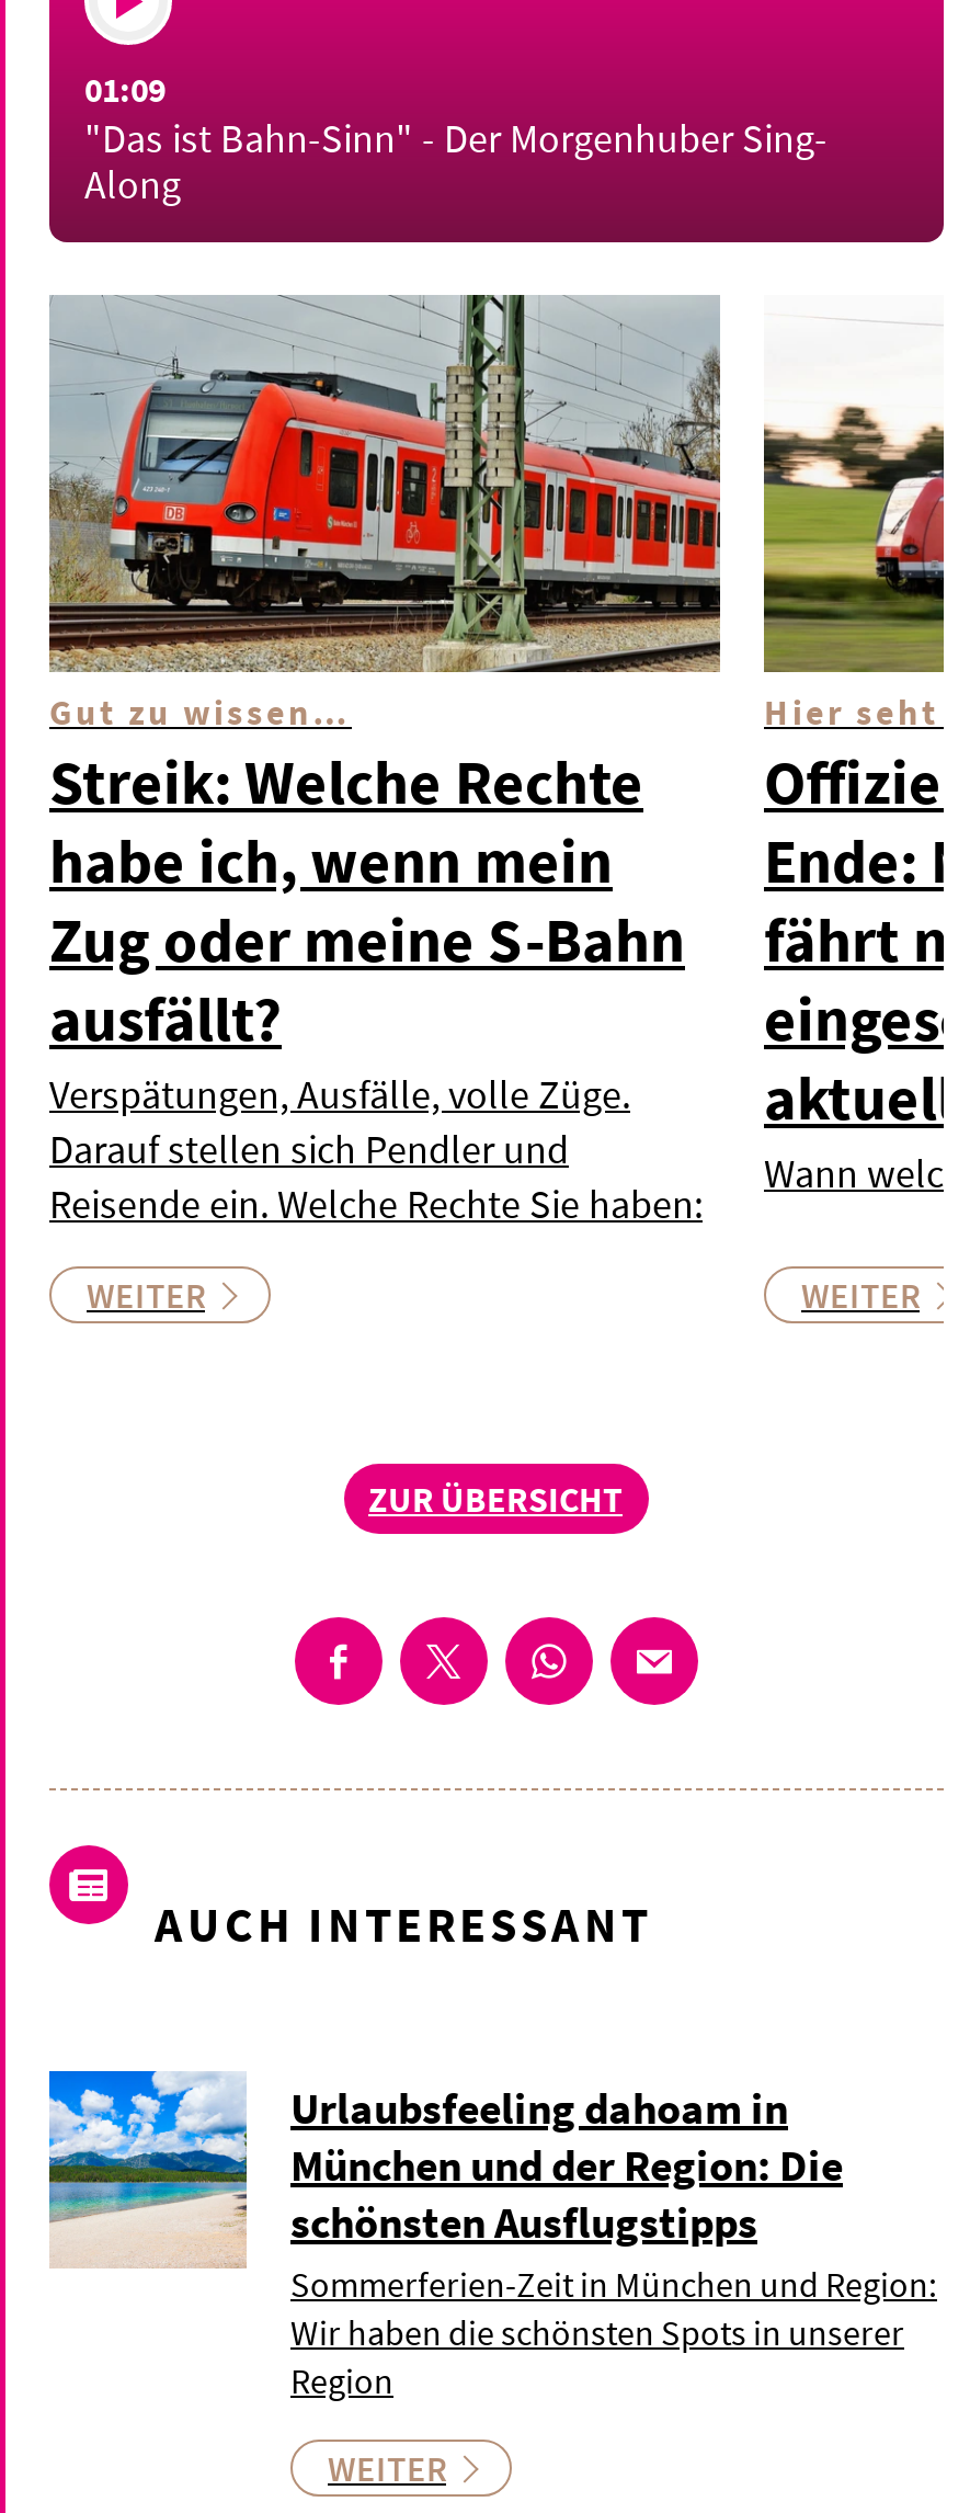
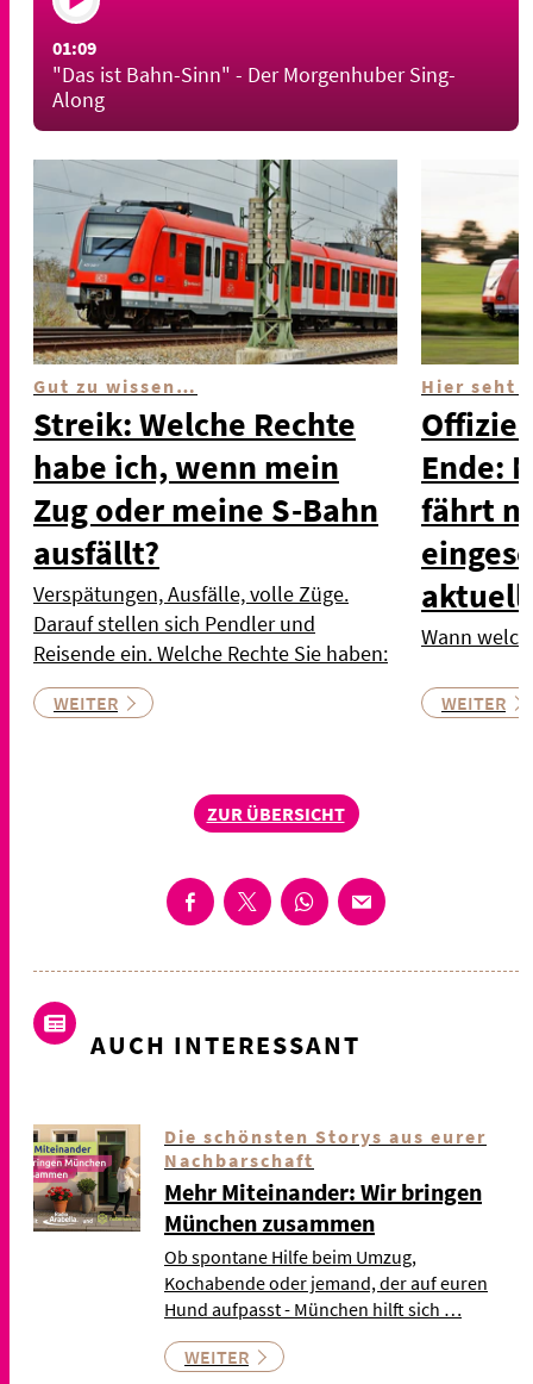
[47,2068,937,2402] [image] | Urlaubsfeeling dahoam in | München und der Region: Die | schönsten Ausflugstipps | Sommerferien-Zeit in München und Region: | Wir haben die schönsten Spots in unserer | Region -> [32,1124,488,1321] [image] | Die schönsten Storys aus eurer | Nachbarschaft | Mehr Miteinander: Wir bringen | München zusammen | Ob spontane Hilfe beim Umzug, | Kochabende oder jemand, der auf euren | Hund aufpasst - München hilft sich …

